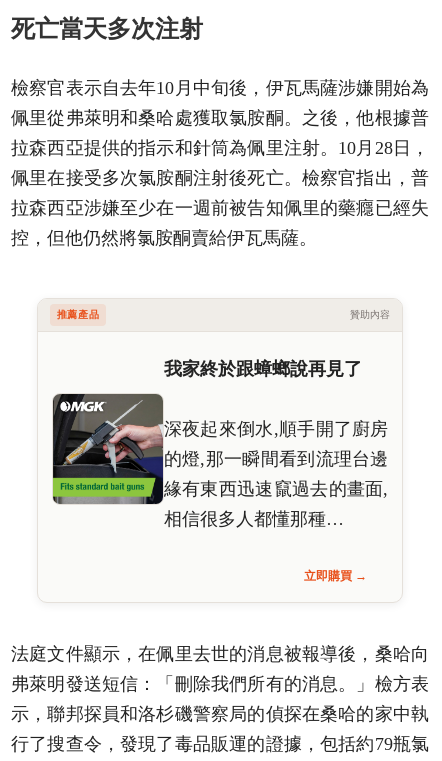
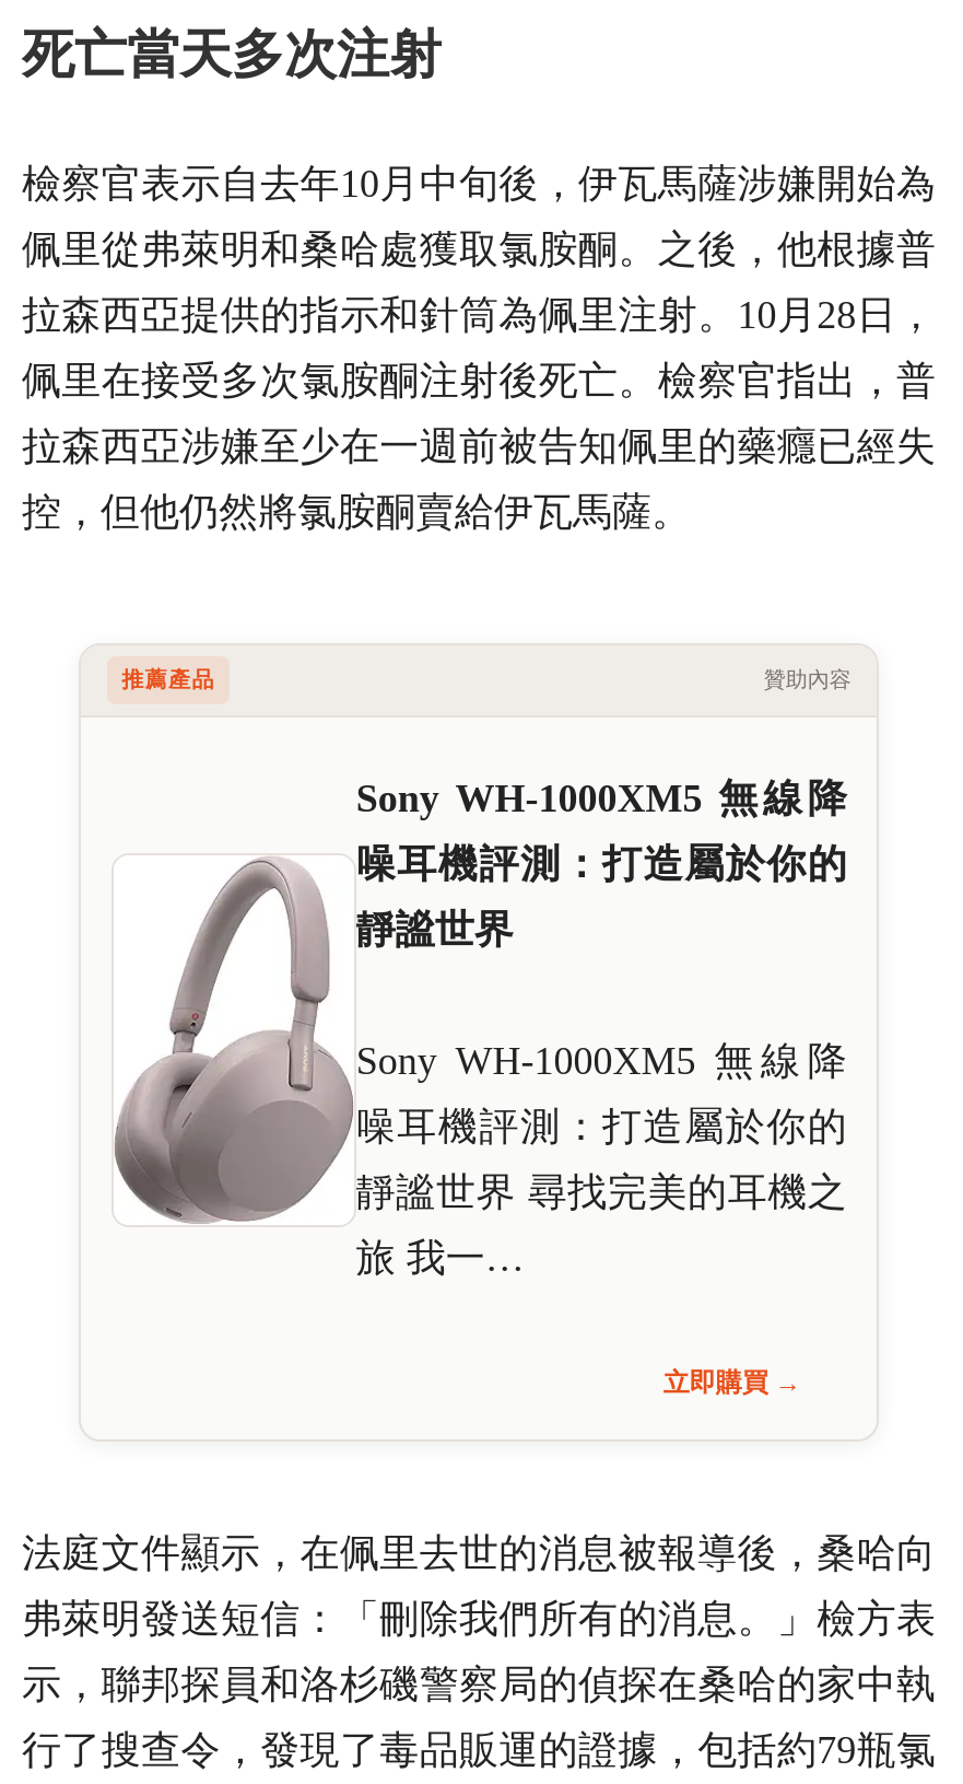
[52,359,388,529] [image] | 我家終於跟蟑螂說再見了 | 深夜起來倒水,順手開了廚房 | 的燈,那一瞬間看到流理台邊 | 緣有東西迅速竄過去的畫面, | 相信很多人都懂那種… -> [114,777,847,1280] [image] | Sony WH-1000XM5 無線降 | 噪耳機評測：打造屬於你的 | 靜謐世界 | Sony WH-1000XM5 無線降 | 噪耳機評測：打造屬於你的 | 靜謐世界 尋找完美的耳機之 | 旅 我一…

